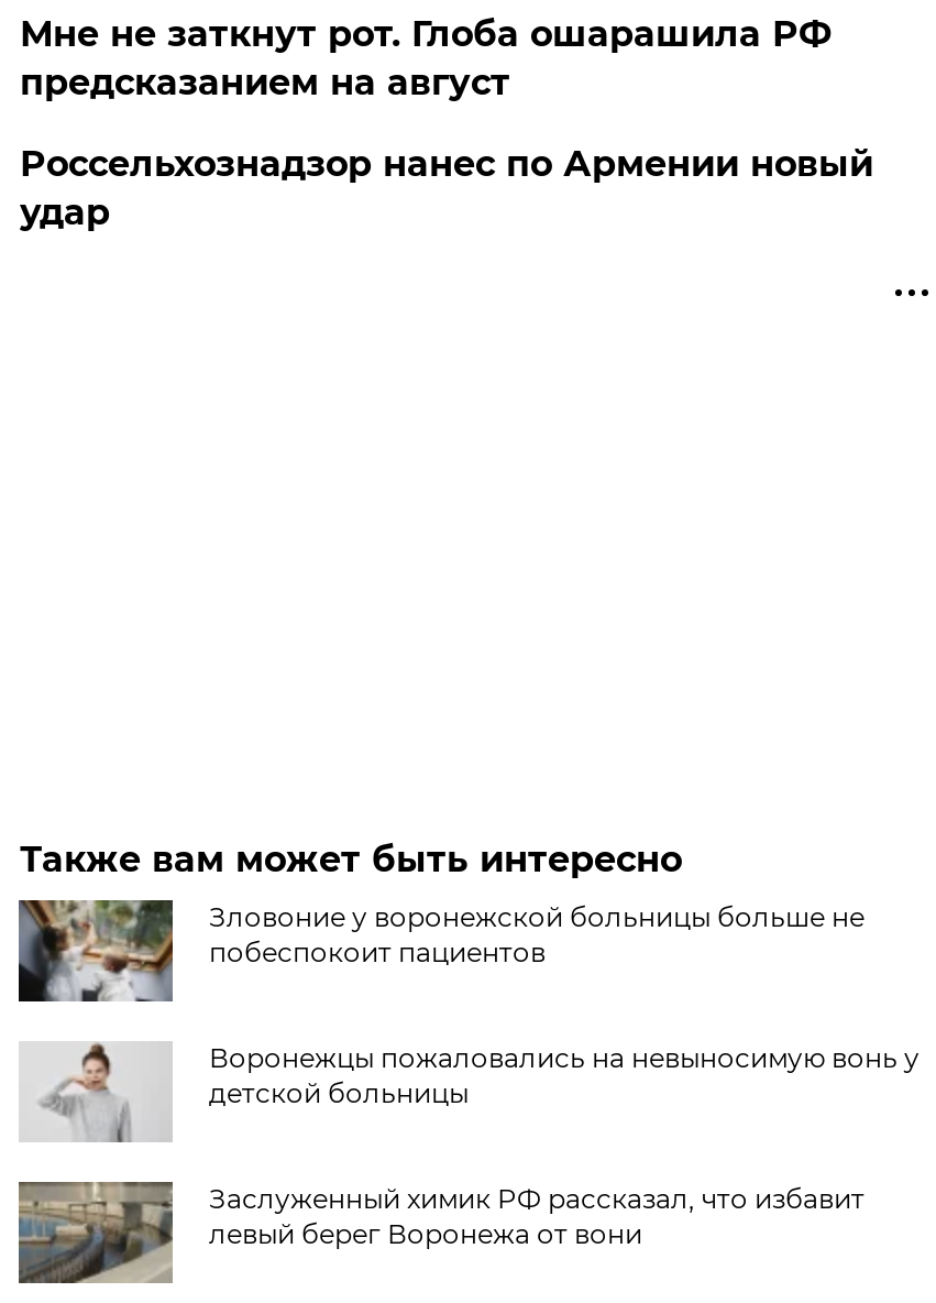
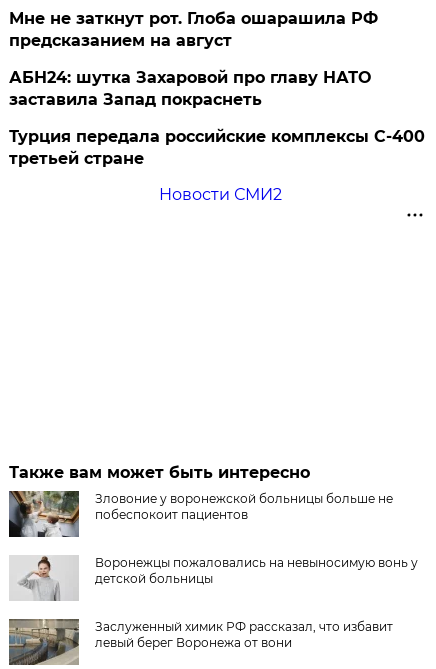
[20,143,873,233] Россельхознадзор нанес по Армении новый | удар -> [9,68,425,204] АБН24: шутка Захаровой про главу НАТО | заставила Запад покраснеть | Турция передала российские комплексы С-400 | третьей стране | Новости СМИ2

